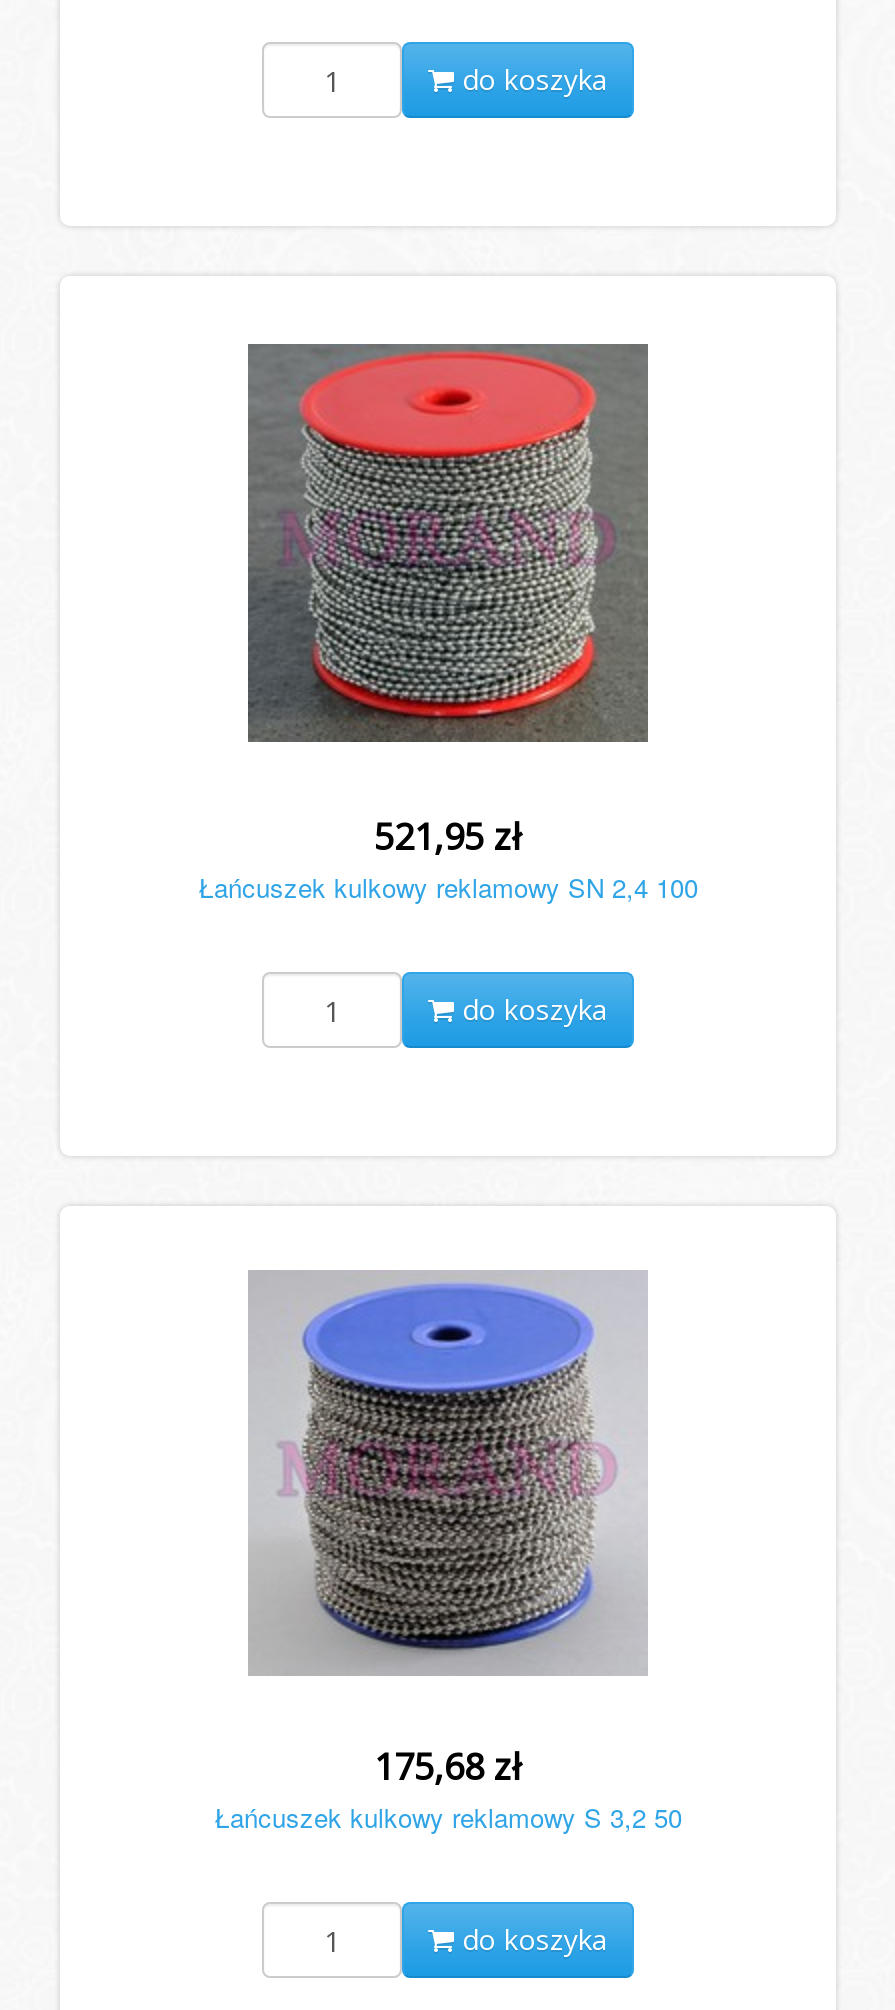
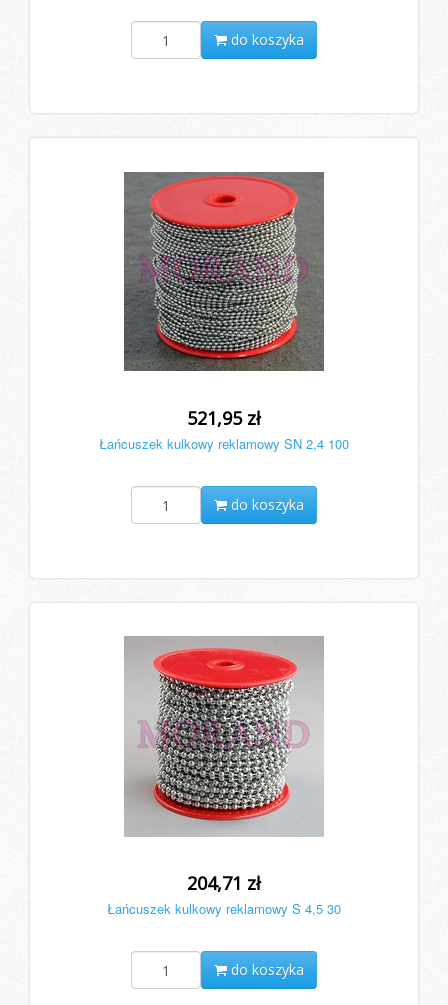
[266,1276,644,1658] [image] -> [132,637,323,828] [image]
[374,1742,522,1790] 175,68 zł -> [187,871,261,895] 204,71 zł
[214,1798,682,1836] Łańcuszek kulkowy reklamowy S 3,2 50 -> [107,899,341,918] Łańcuszek kulkowy reklamowy S 4,5 30

